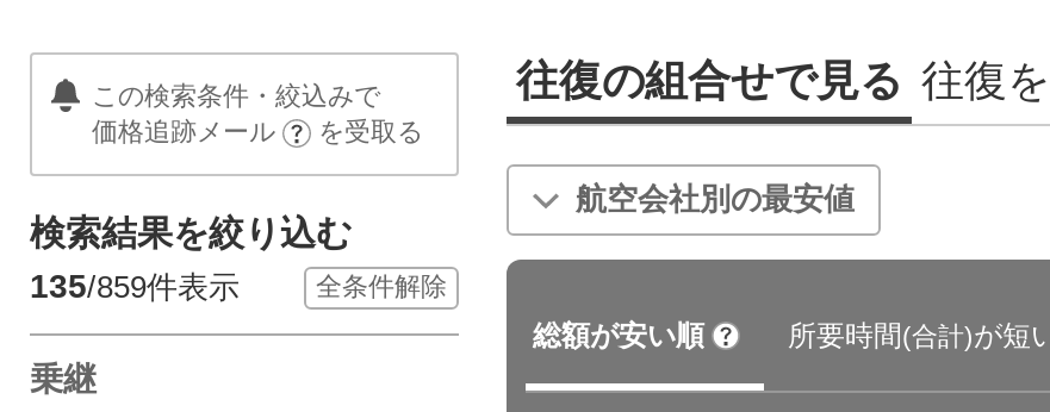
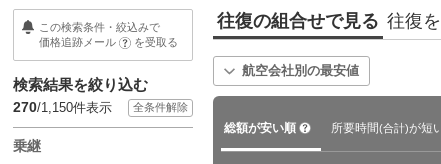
[30,266,240,304] 135/859件表示 -> [13,99,112,115] 270/1,150件表示

